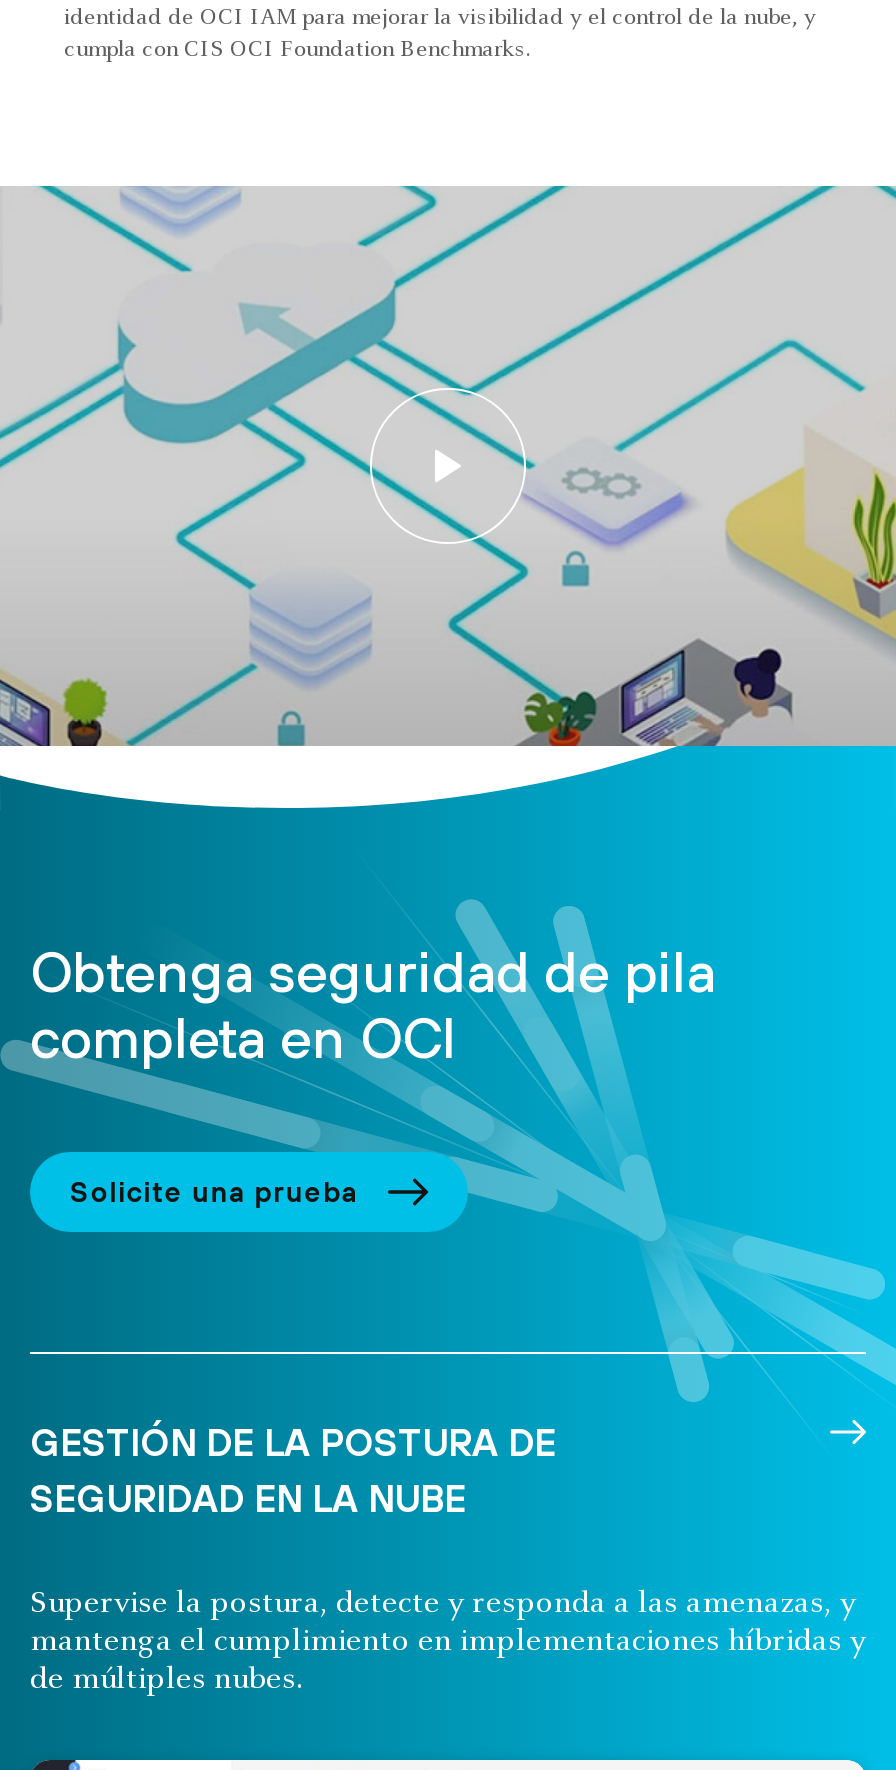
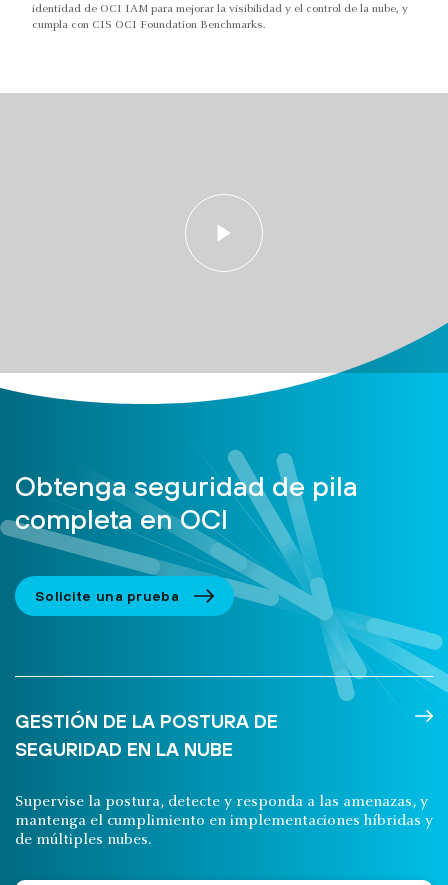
[6,184,890,748] [image] -> none

